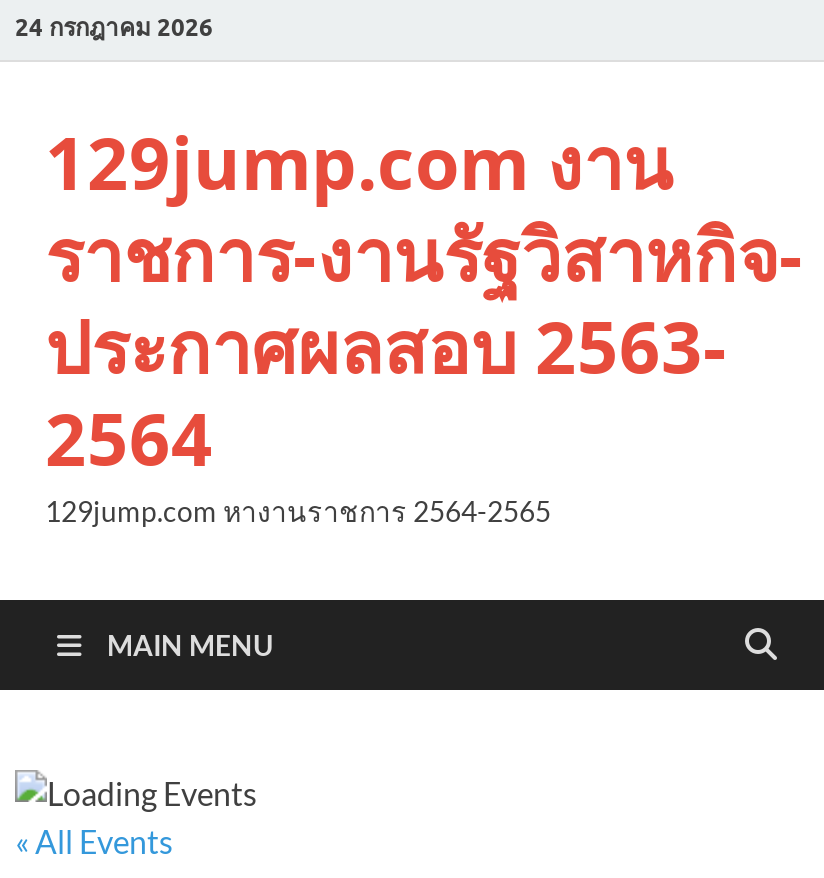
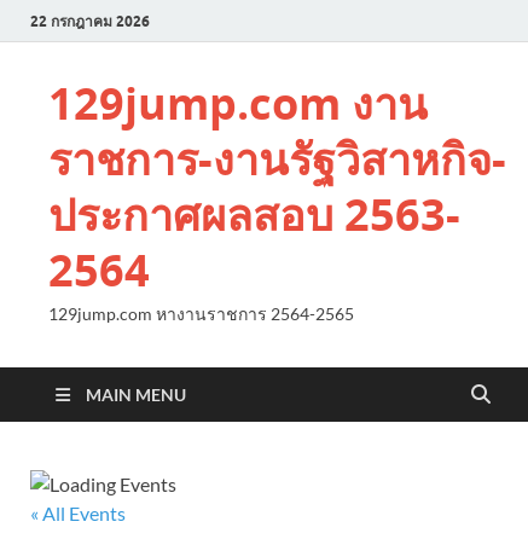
[15,11,213,41] 24 กรกฎาคม 2026 -> [30,11,150,30] 22 กรกฎาคม 2026

